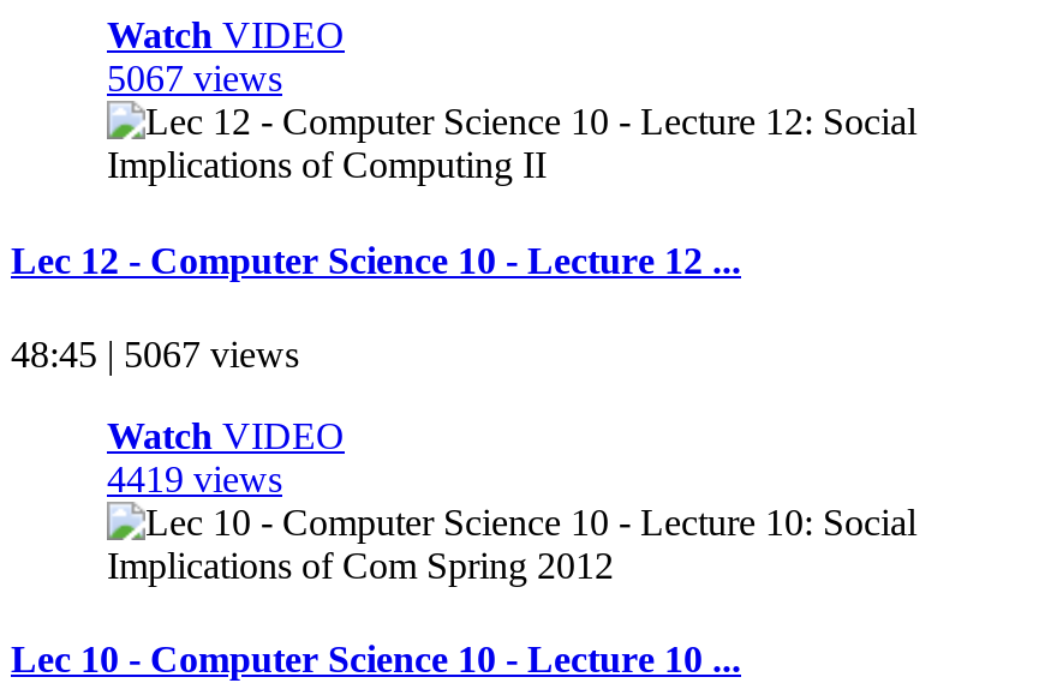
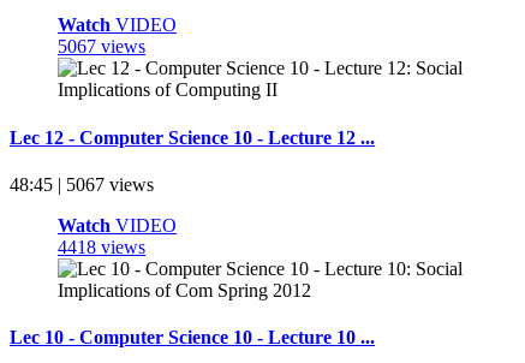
[107,459,282,499] 4419 views -> [58,237,145,257] 4418 views

